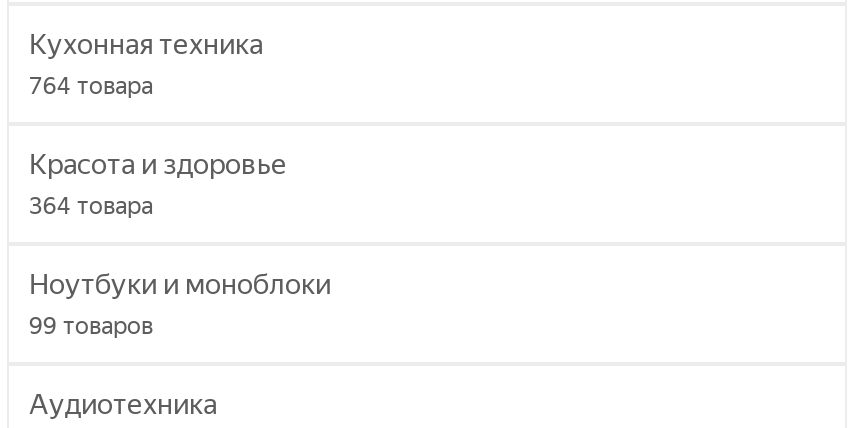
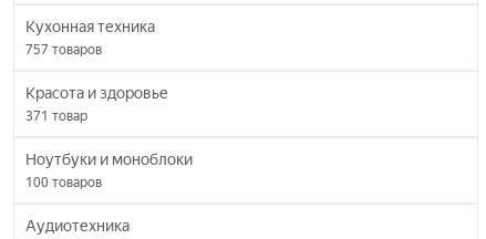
[29,72,153,100] 764 товара -> [25,42,102,58] 757 товаров
[29,192,153,220] 364 товара -> [25,108,87,124] 371 товар
[29,312,153,340] 99 товаров -> [25,175,102,190] 100 товаров

